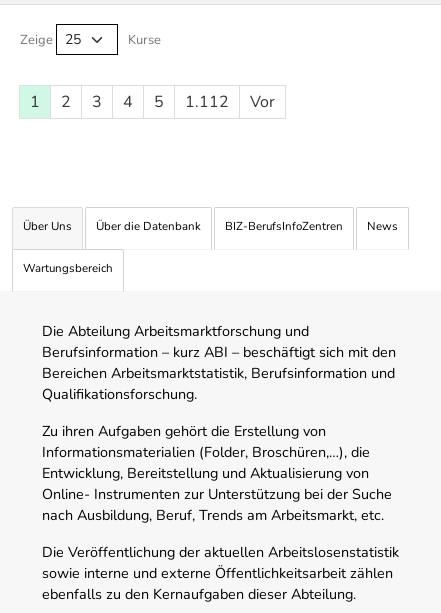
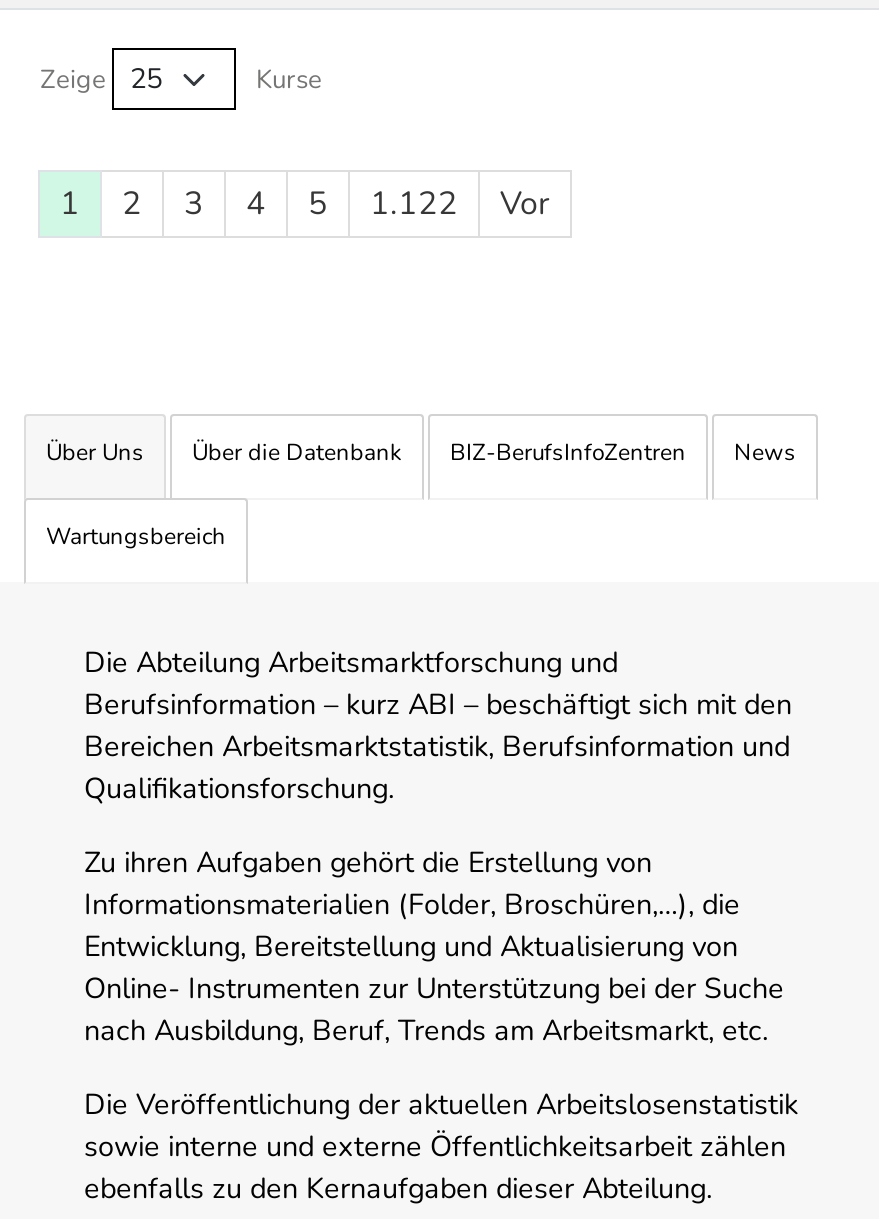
[30,91,275,113] 1 2 3 4 5 1.112 Vor -> [60,182,550,226] 1 2 3 4 5 1.122 Vor

